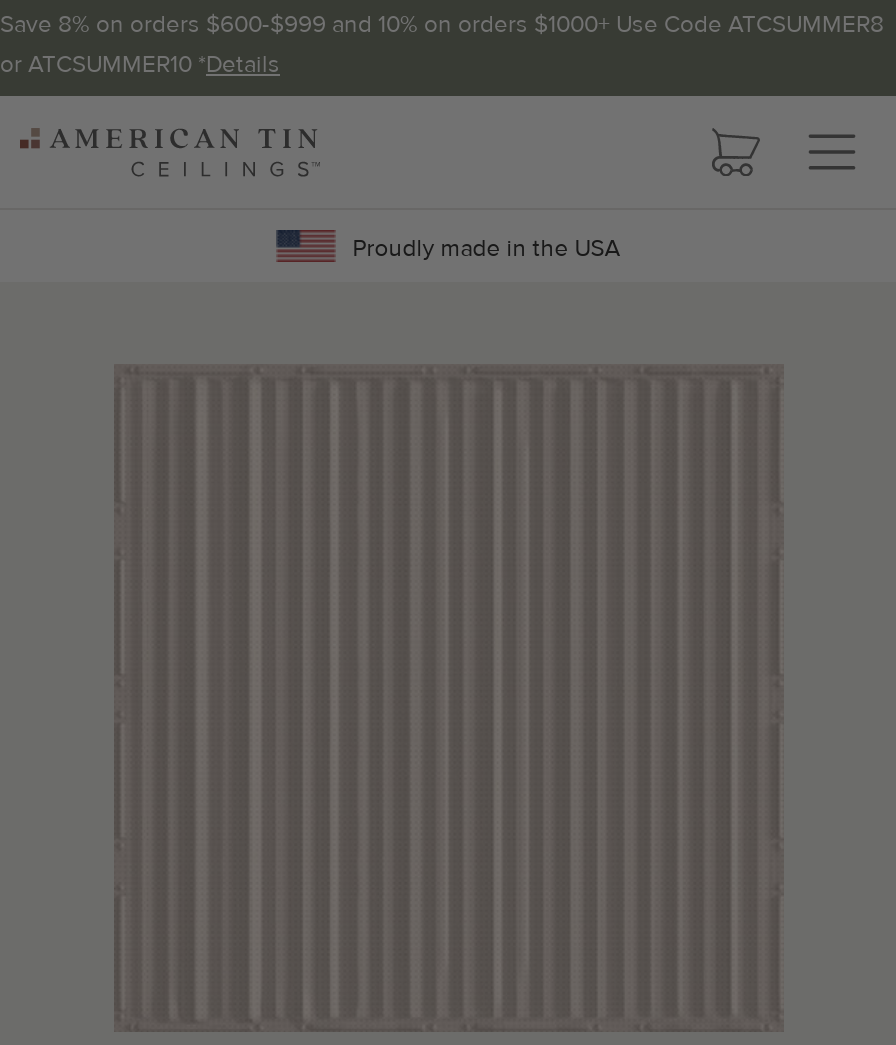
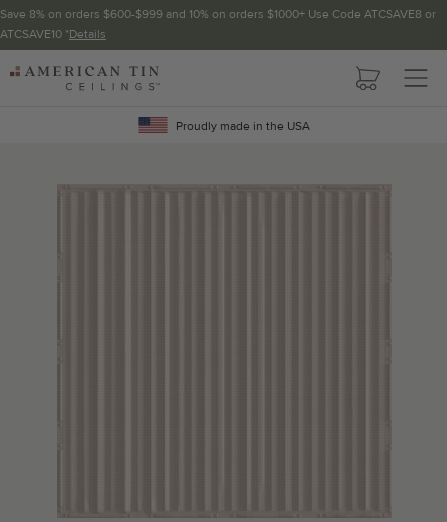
[0,10,884,80] Save 8% on orders $600-$999 and 10% on orders $1000+ Use Code ATCSUMMER8 | or ATCSUMMER10 *Details -> [0,7,436,42] Save 8% on orders $600-$999 and 10% on orders $1000+ Use Code ATCSAVE8 or | ATCSAVE10 *Details

